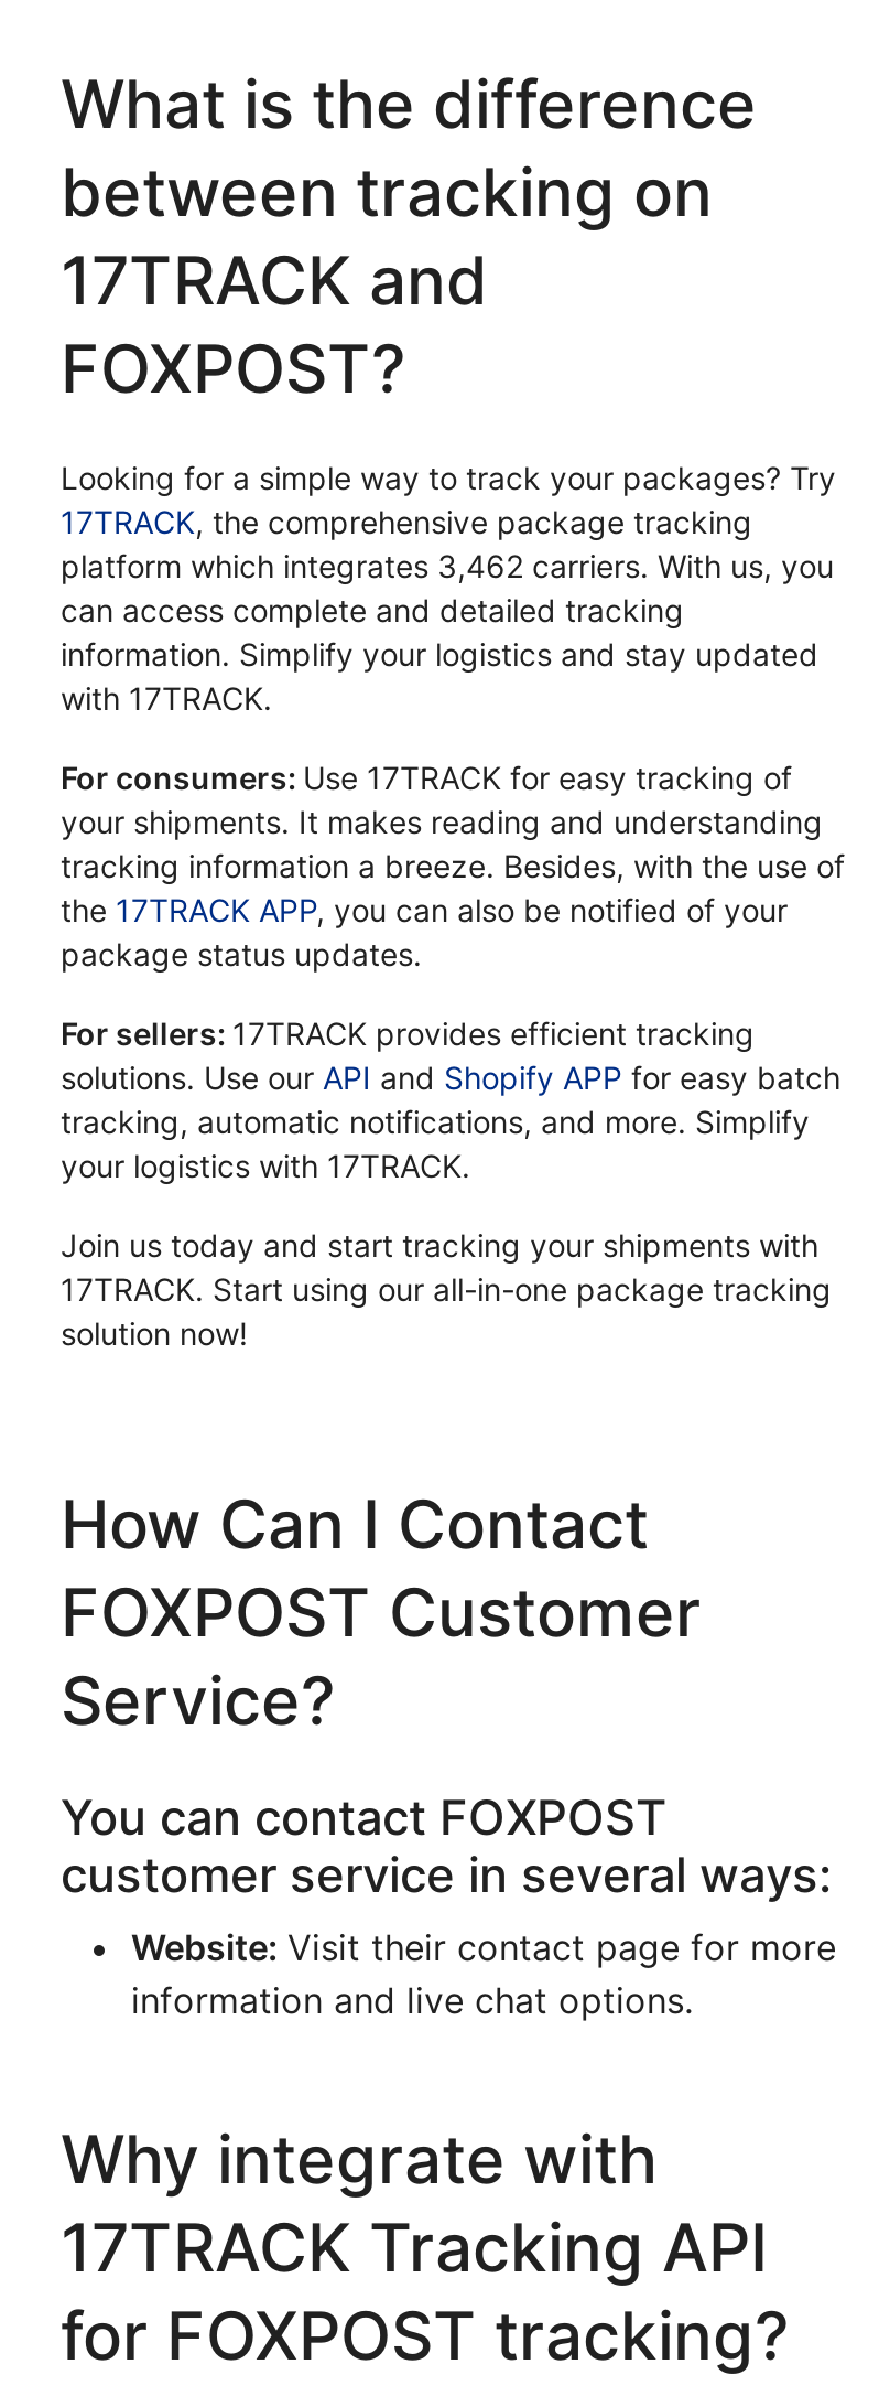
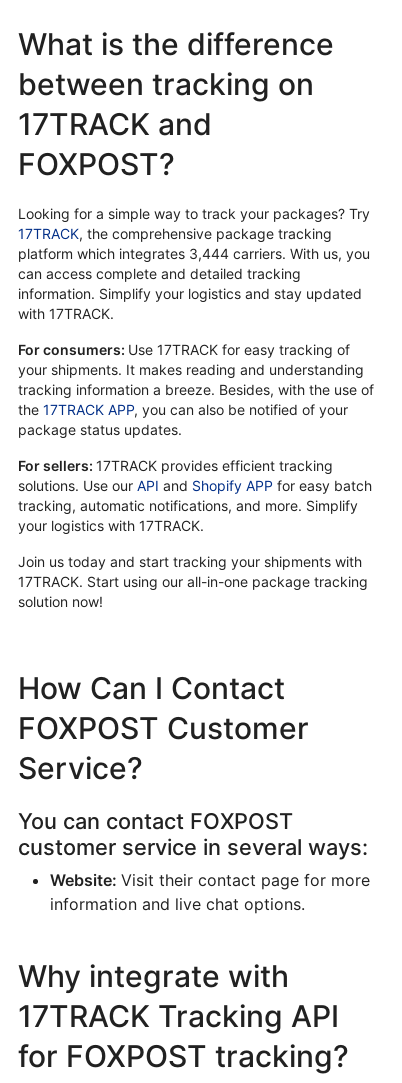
[61,546,834,584] platform which integrates 3,462 carriers. With us, you -> [18,245,370,262] platform which integrates 3,444 carriers. With us, you

